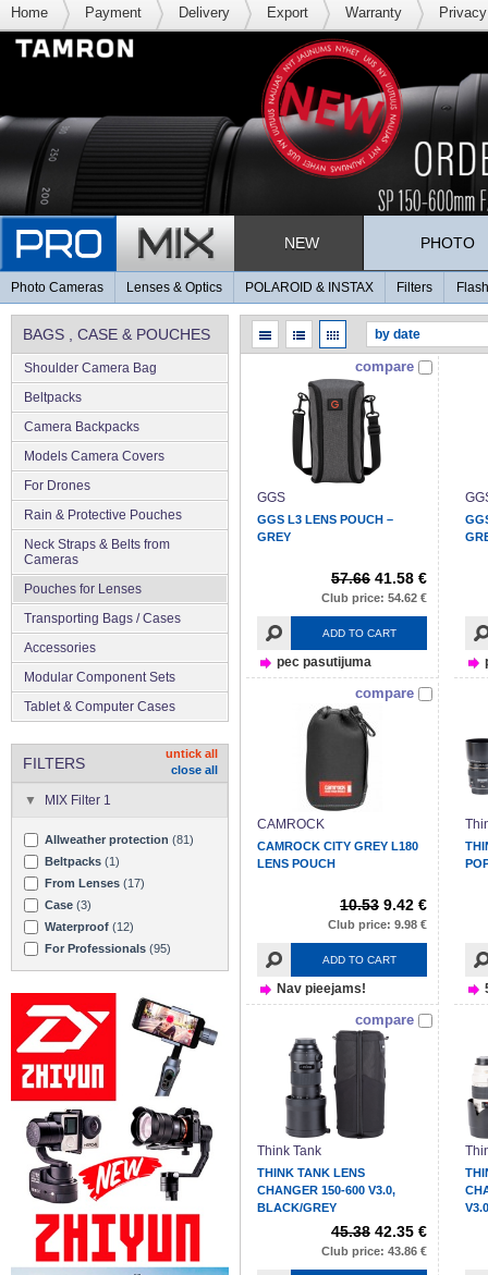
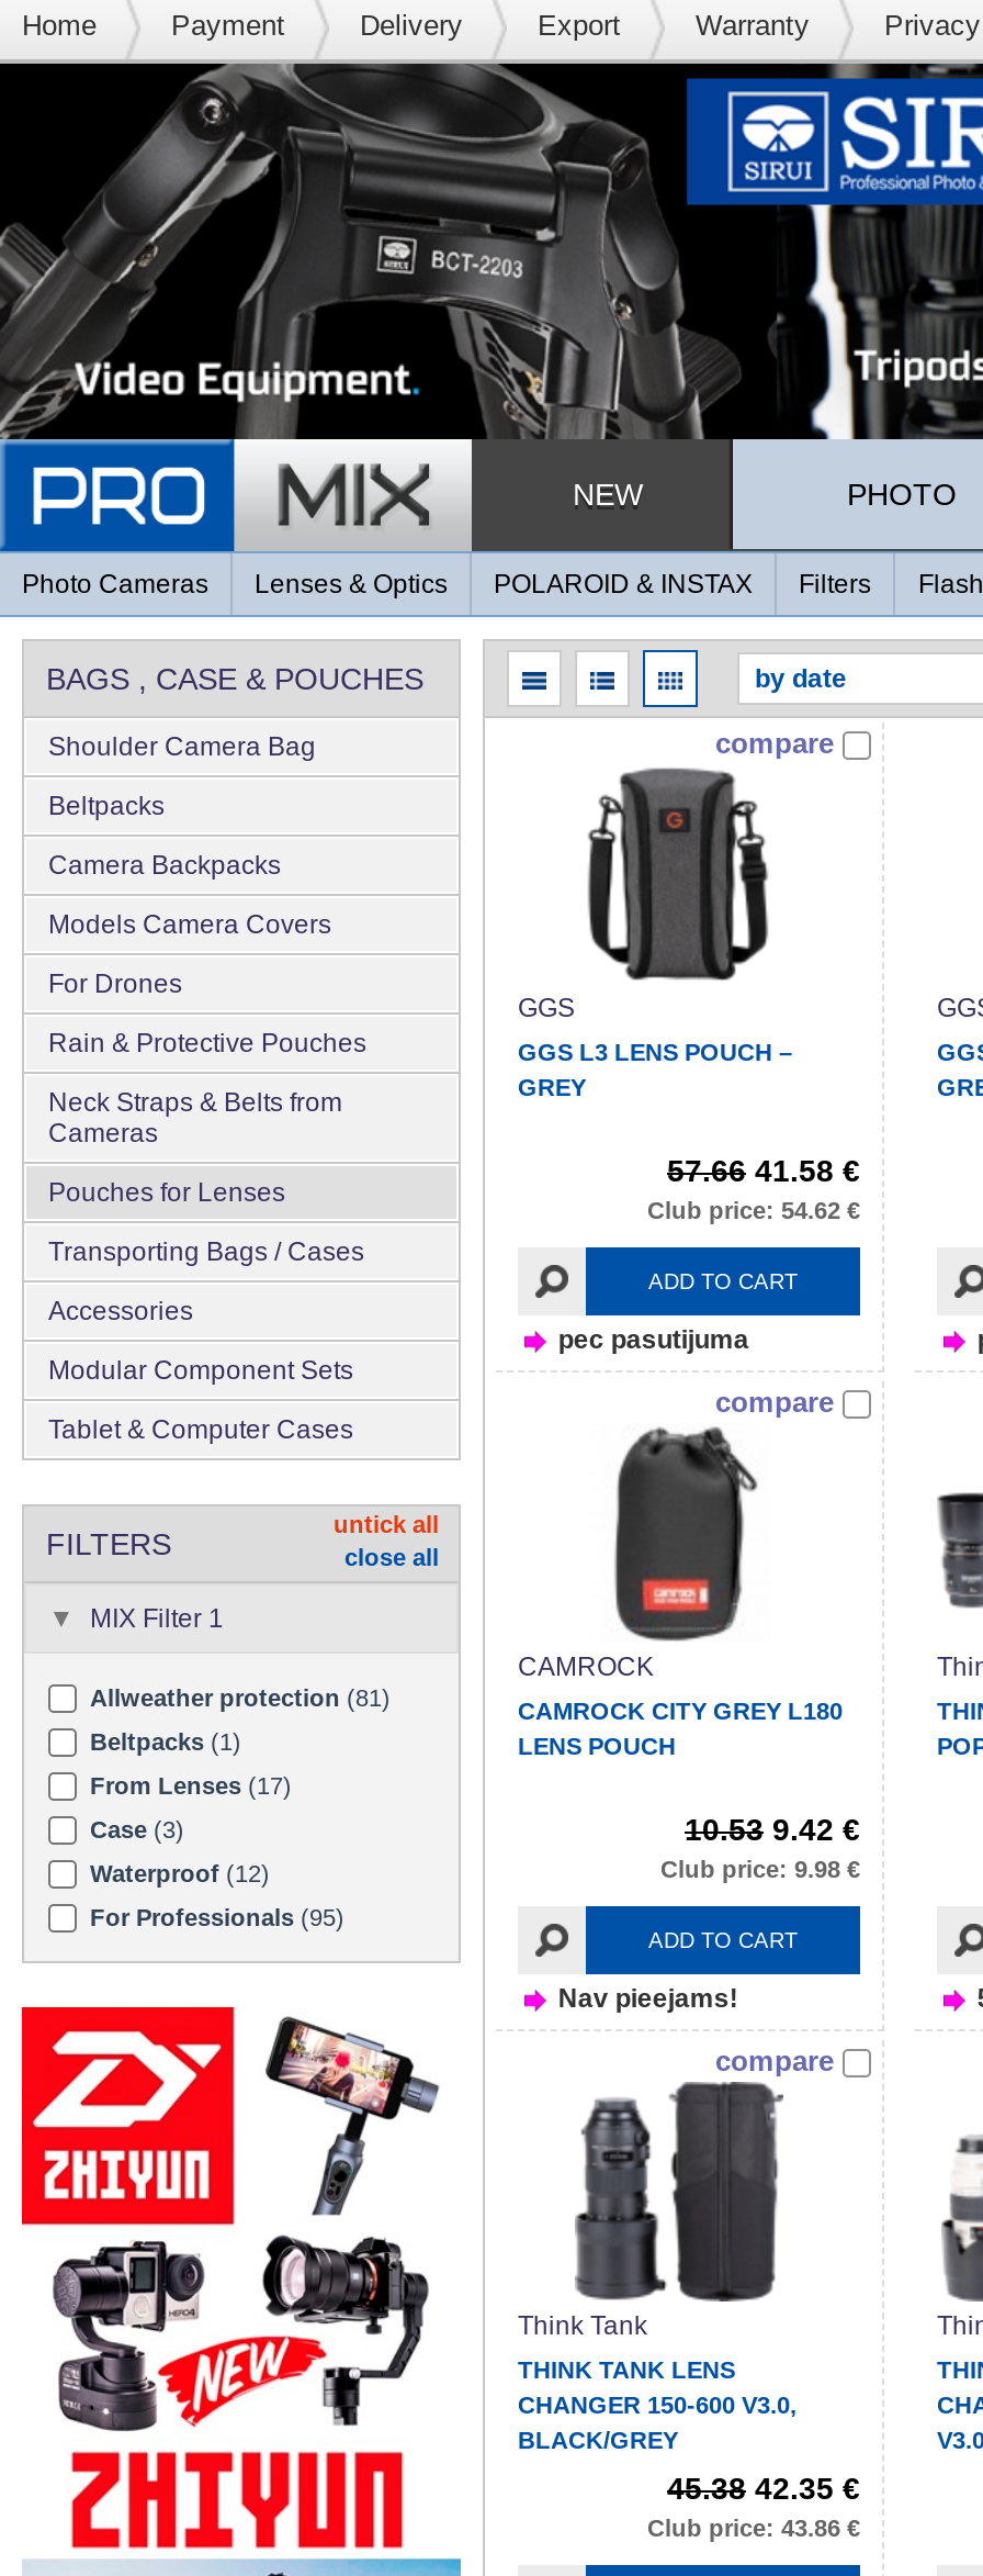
[3,32,485,217] [image] -> [7,64,976,439] [image]

